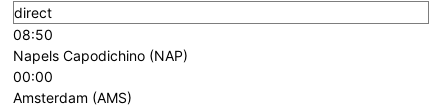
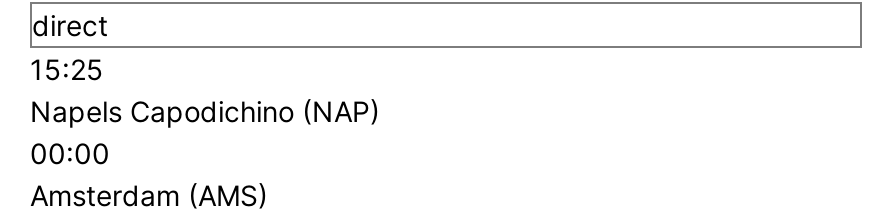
[13,26,53,43] 08:50 -> [30,51,104,85] 15:25

